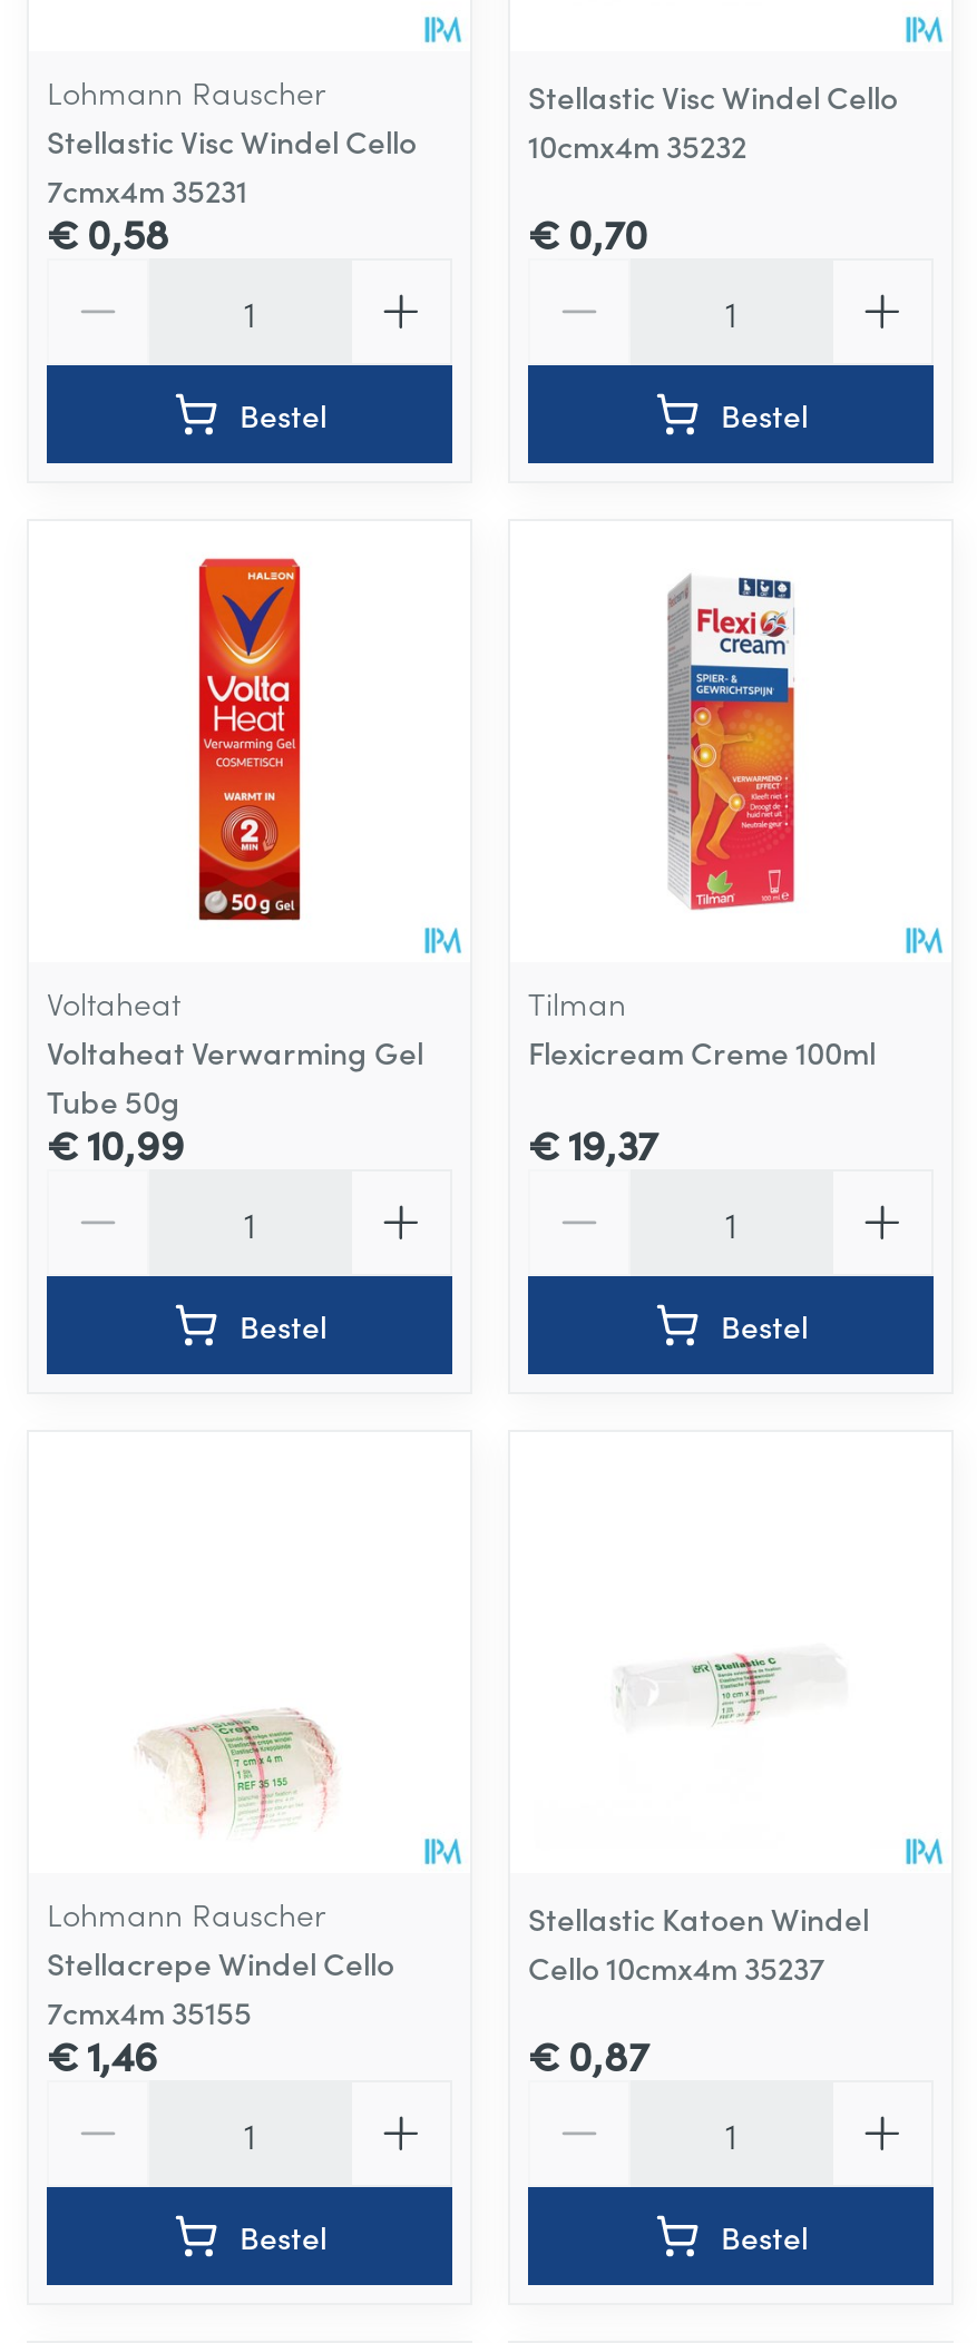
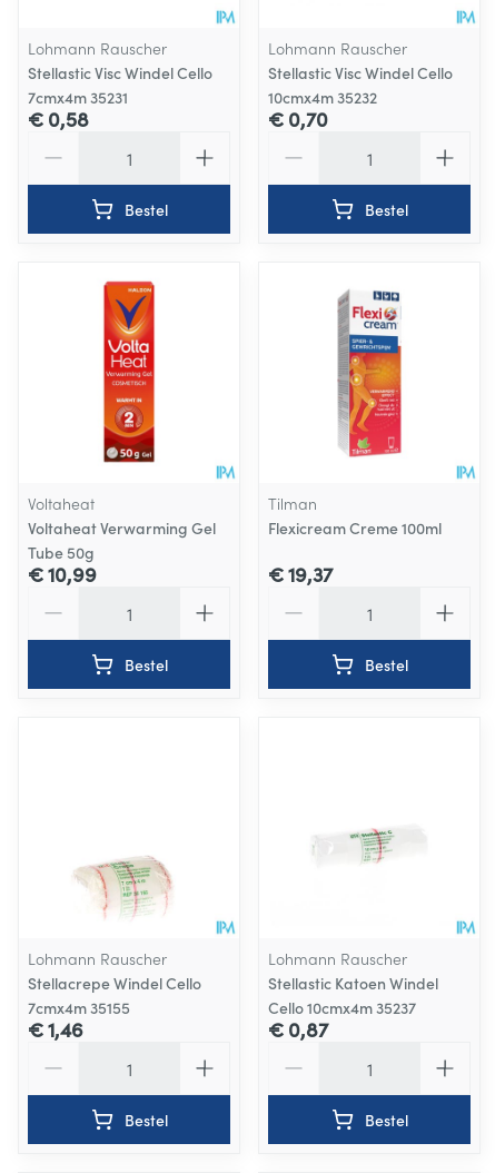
moved [528,74,898,167] -> [268,61,453,108]: Stellastic Visc Windel Cello | 10cmx4m 35232
none -> [268,37,407,59] Lohmann Rauscher
moved [528,1896,869,1989] -> [268,972,438,1018]: Stellastic Katoen Windel | Cello 10cmx4m 35237
none -> [268,947,407,969] Lohmann Rauscher

